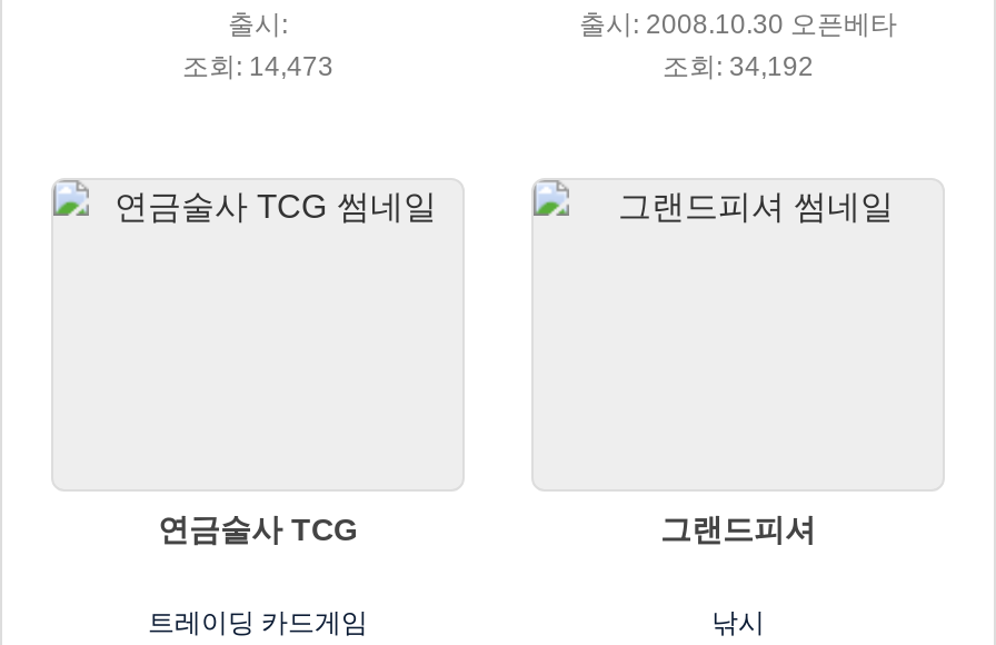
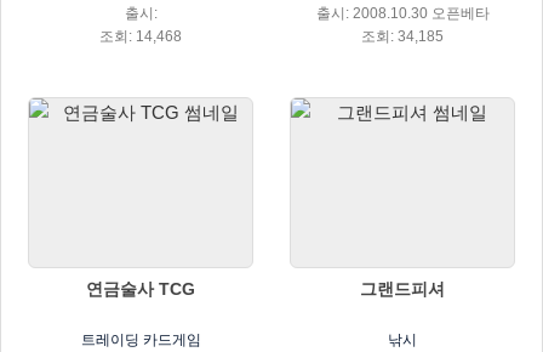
[182,51,333,82] 조회: 14,473 -> [99,28,182,45] 조회: 14,468
[663,51,814,82] 조회: 34,192 -> [361,28,444,45] 조회: 34,185

